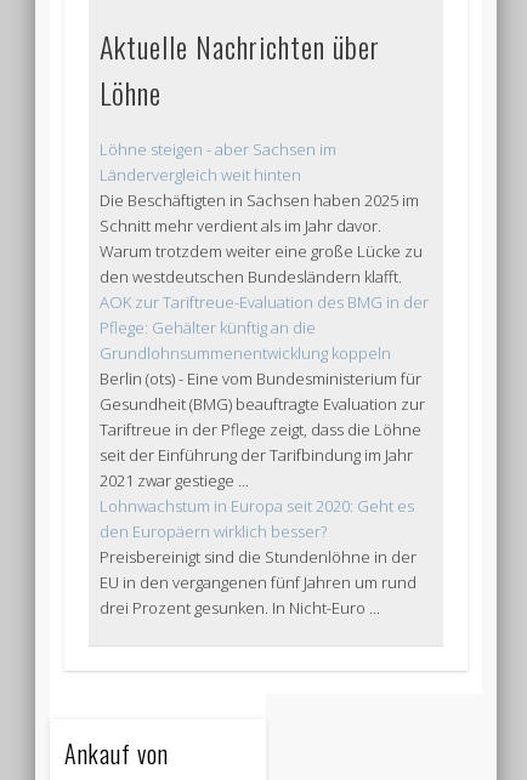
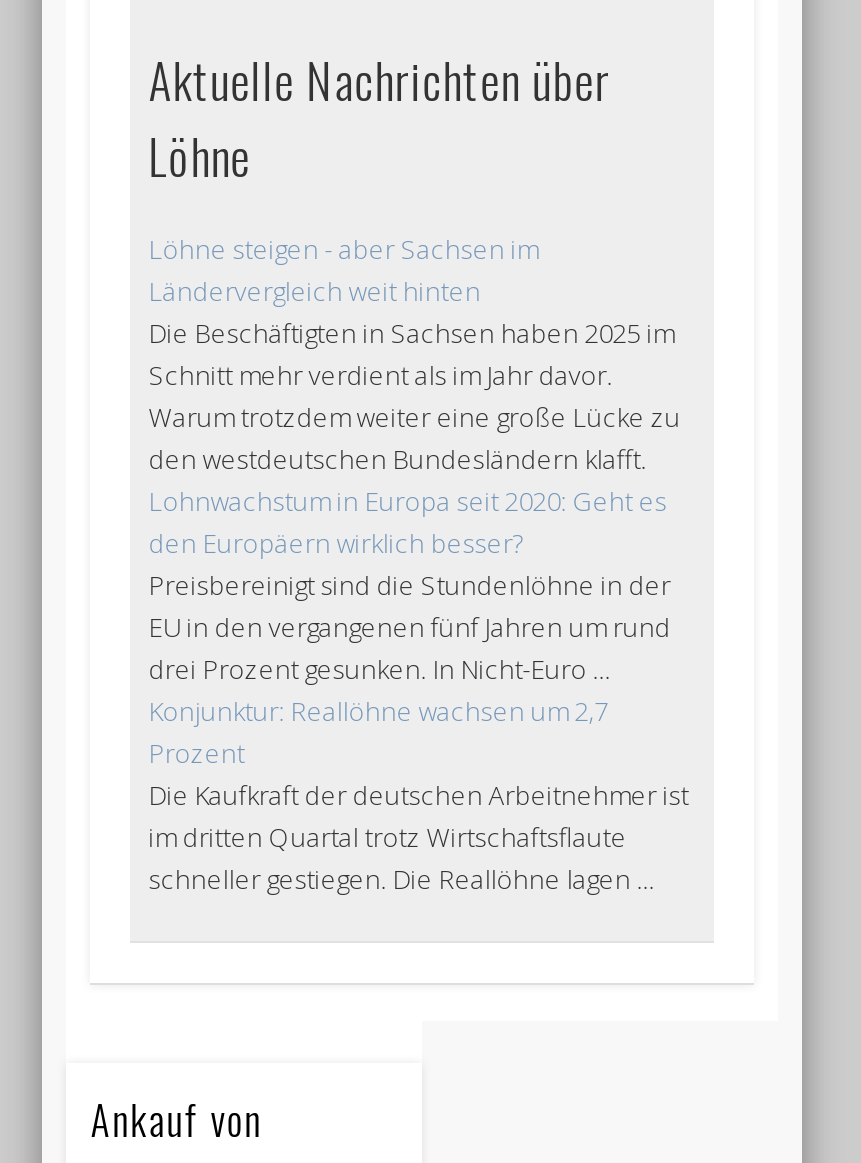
[100,291,429,492] AOK zur Tariftreue-Evaluation des BMG in der | Pflege: Gehälter künftig an die | Grundlohnsummenentwicklung koppeln | Berlin (ots) - Eine vom Bundesministerium für | Gesundheit (BMG) beauftragte Evaluation zur | Tariftreue in der Pflege zeigt, dass die Löhne | seit der Einführung der Tarifbindung im Jahr | 2021 zwar gestiege ... -> none
moved [100,495,417,619] -> [149,483,671,687]: Lohnwachstum in Europa seit 2020: Geht es | den Europäern wirklich besser? | Preisbereinigt sind die Stundenlöhne in der | EU in den vergangenen fünf Jahren um rund | drei Prozent gesunken. In Nicht-Euro ...
none -> [149,693,689,897] Konjunktur: Reallöhne wachsen um 2,7 | Prozent | Die Kaufkraft der deutschen Arbeitnehmer ist | im dritten Quartal trotz Wirtschaftsflaute | schneller gestiegen. Die Reallöhne lagen ...

